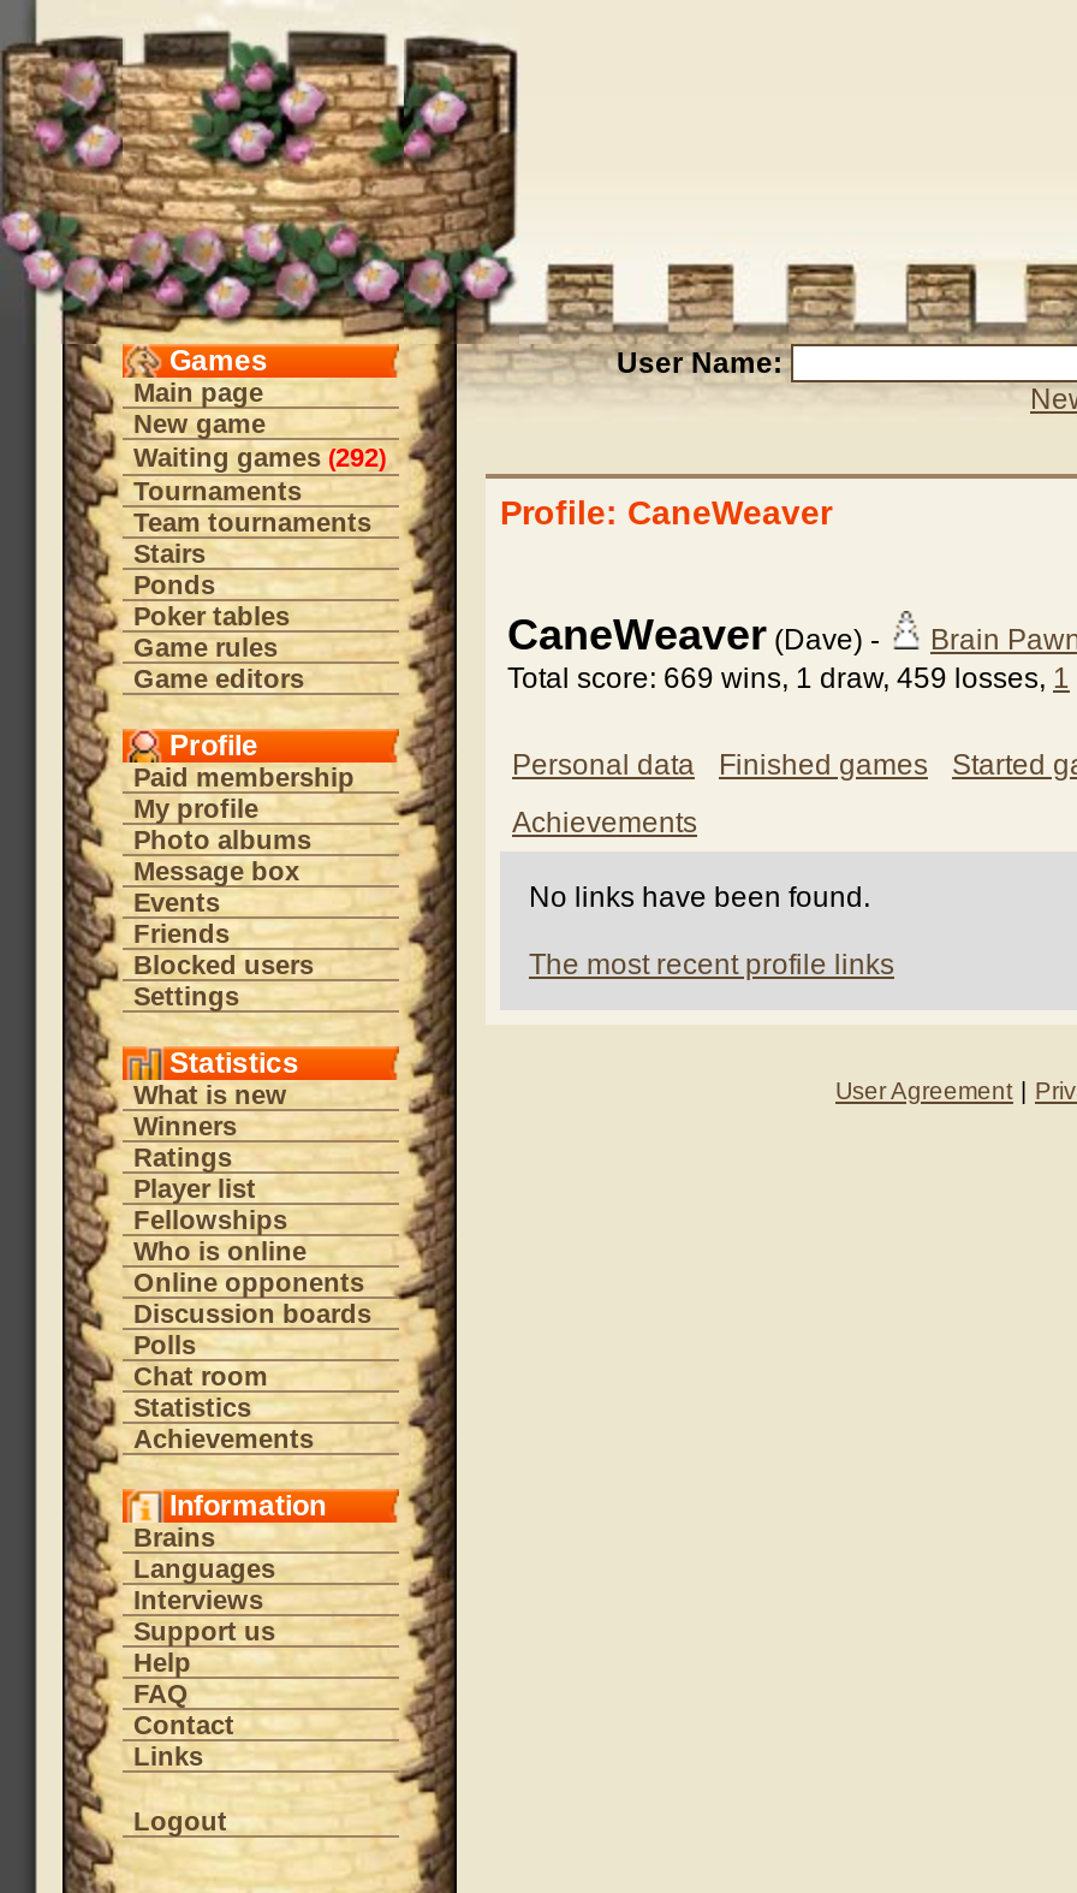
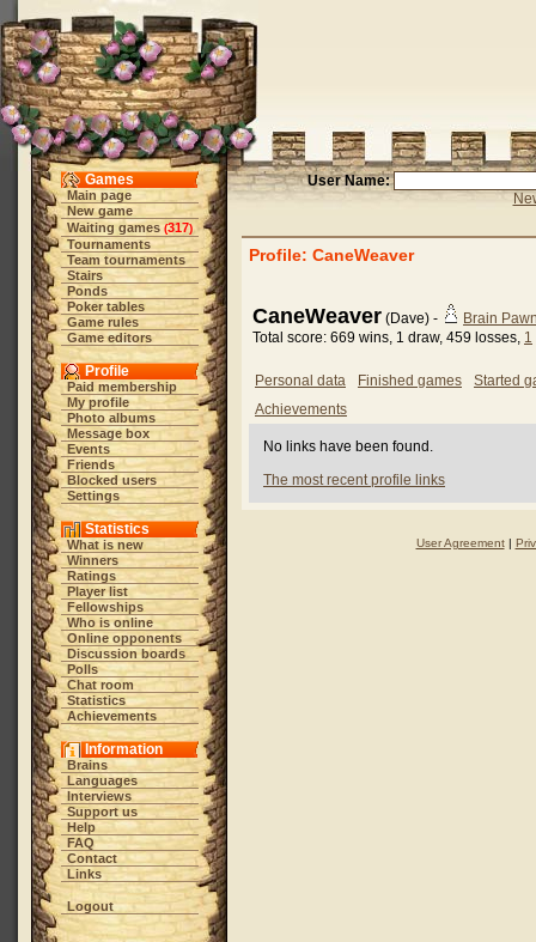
[133,443,386,471] Waiting games (292) -> [66,220,192,235] Waiting games (317)

